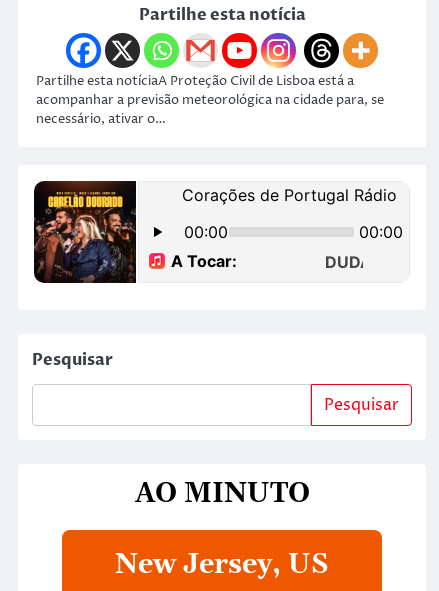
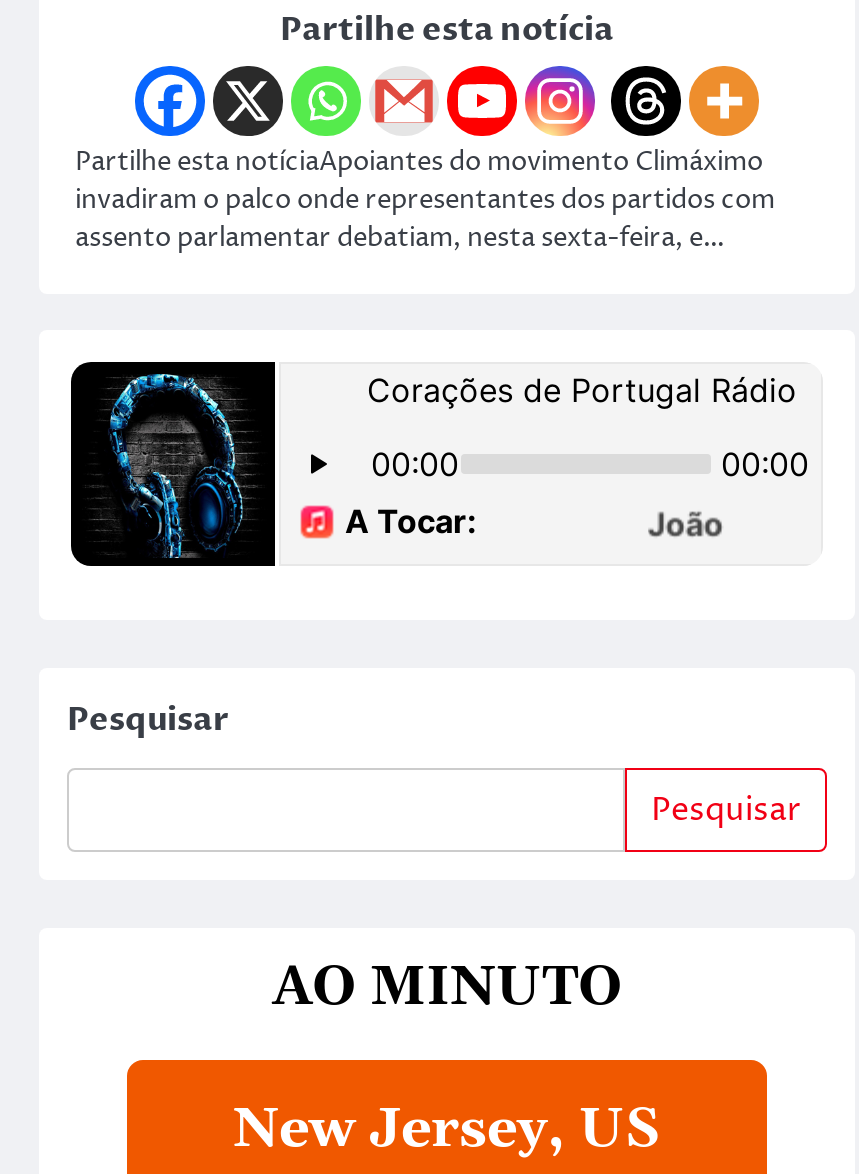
[36,72,384,128] Partilhe esta notíciaA Proteção Civil de Lisboa está a | acompanhar a previsão meteorológica na cidade para, se | necessário, ativar o… -> [75,144,775,256] Partilhe esta notíciaApoiantes do movimento Climáximo | invadiram o palco onde representantes dos partidos com | assento parlamentar debatiam, nesta sexta-feira, e…
[33,180,136,283] [image] -> [71,360,273,564] [image]

